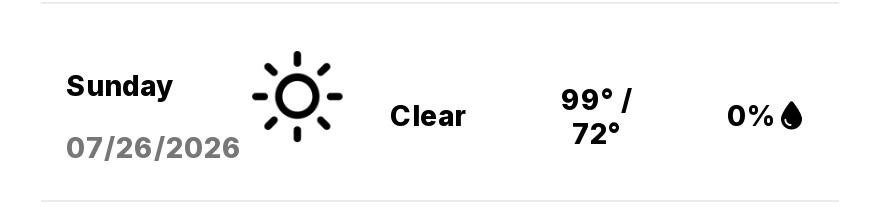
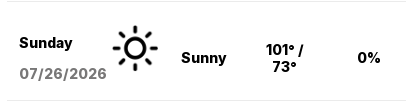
[390,83,633,151] Clear | 99° / | 72° -> [181,41,304,75] Sunny | 101° / | 73°

